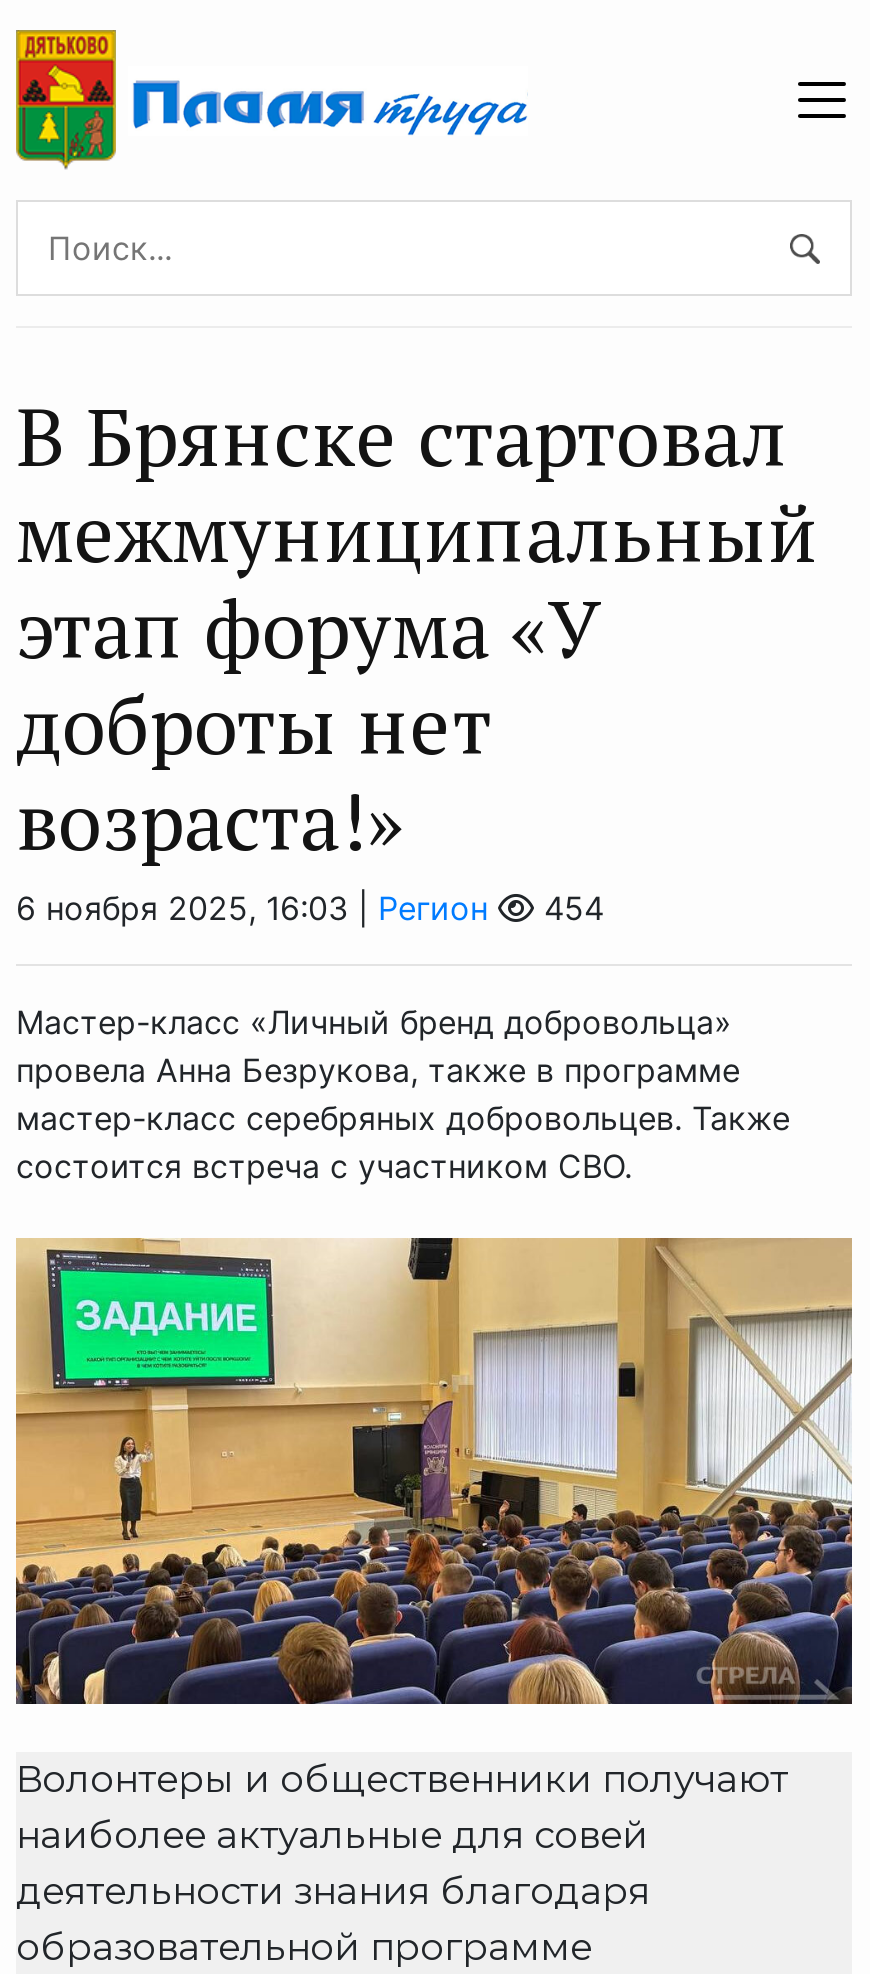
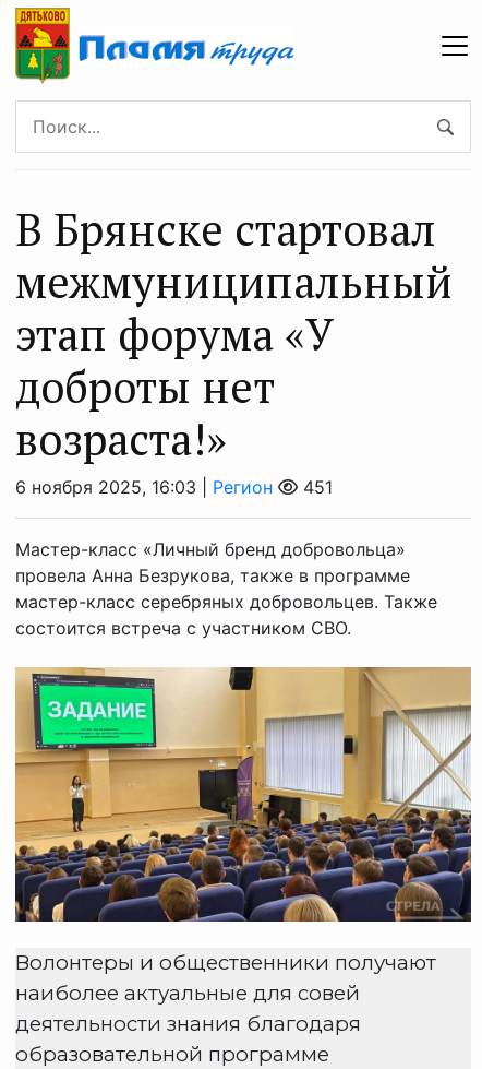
[534,889,604,929] 454 -> [298,476,333,498] 451

